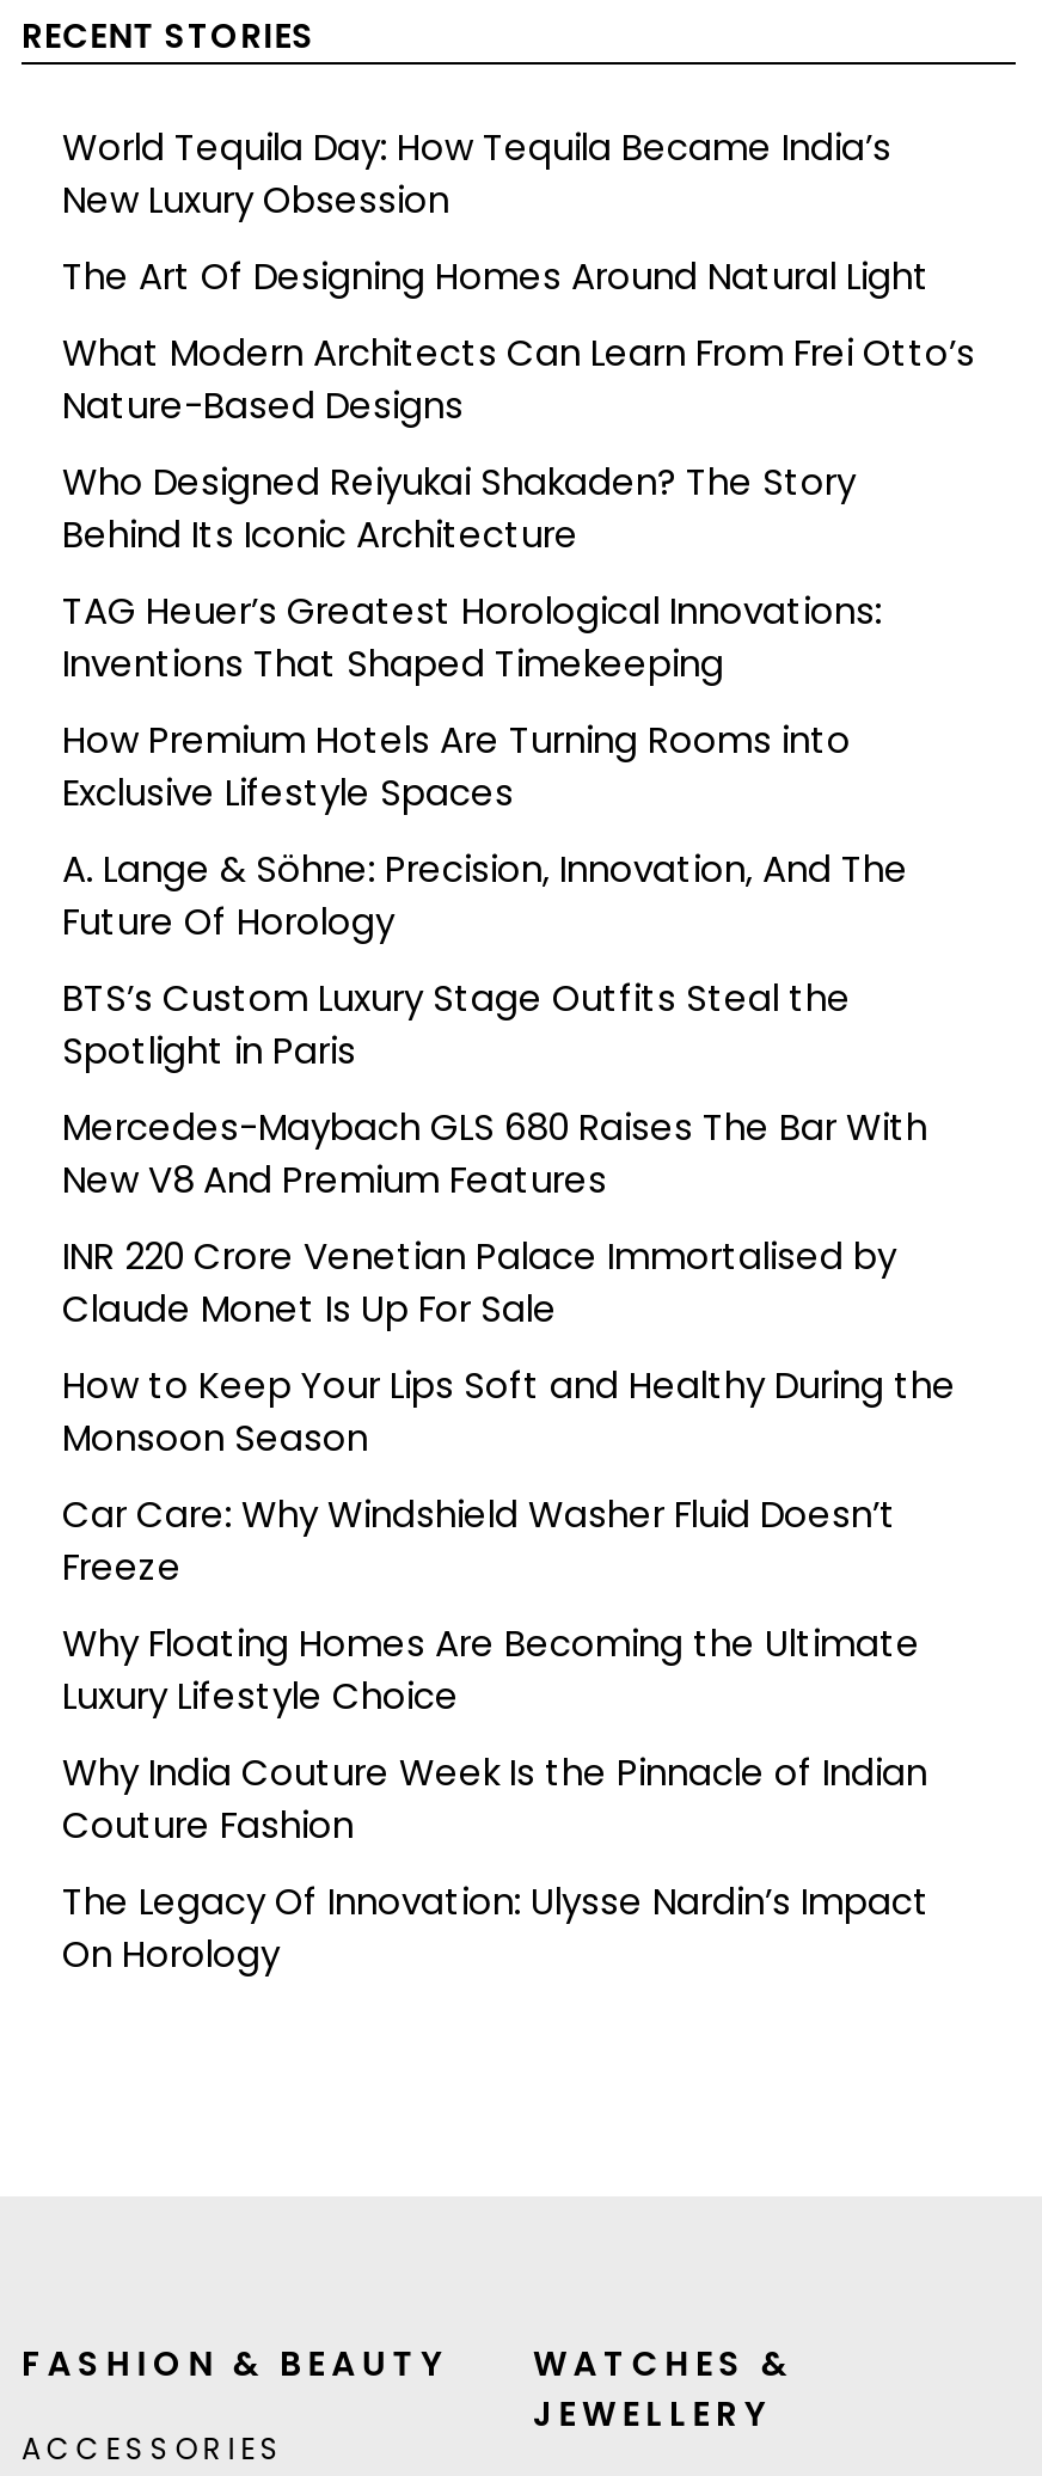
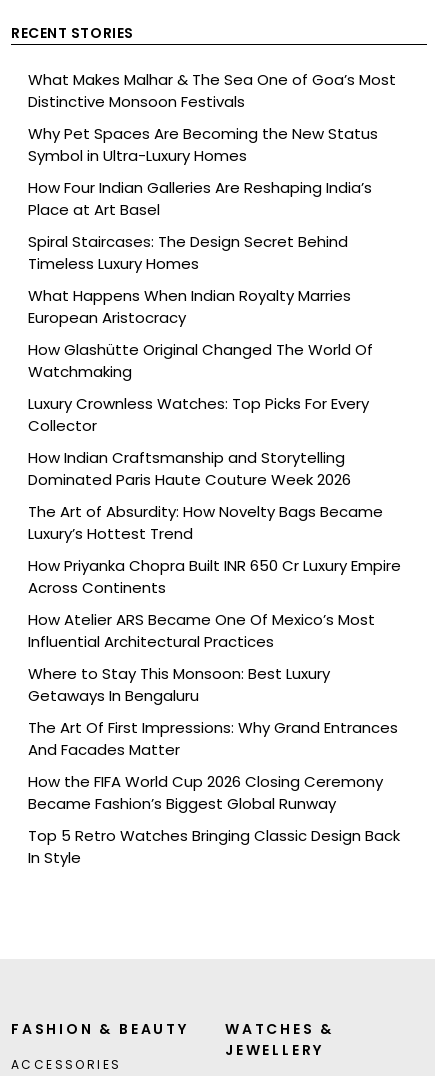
[62,122,891,225] World Tequila Day: How Tequila Became India’s | New Luxury Obsession -> [28,69,396,112] What Makes Malhar & The Sea One of Goa’s Most | Distinctive Monsoon Festivals
[62,251,930,301] The Art Of Designing Homes Around Natural Light -> [28,123,378,166] Why Pet Spaces Are Becoming the New Status | Symbol in Ultra-Luxury Homes
[62,327,975,430] What Modern Architects Can Learn From Frei Otto’s | Nature-Based Designs -> [28,177,372,220] How Four Indian Galleries Are Reshaping India’s | Place at Art Basel
[62,456,856,559] Who Designed Reiyukai Shakaden? The Story | Behind Its Iconic Architecture -> [28,231,348,274] Spiral Staircases: The Design Secret Behind | Timeless Luxury Homes
[62,586,882,688] TAG Heuer’s Greatest Horological Innovations: | Inventions That Shaped Timekeeping -> [28,285,351,328] What Happens When Indian Royalty Marries | European Aristocracy
[62,715,851,817] How Premium Hotels Are Turning Rooms into | Exclusive Lifestyle Spaces -> [28,339,373,382] How Glashütte Original Changed The World Of | Watchmaking
[62,844,908,946] A. Lange & Söhne: Precision, Innovation, And The | Future Of Horology -> [28,393,369,436] Luxury Crownless Watches: Top Picks For Every | Collector
[62,973,851,1075] BTS’s Custom Luxury Stage Outfits Steal the | Spotlight in Paris -> [28,447,351,490] How Indian Craftsmanship and Storytelling | Dominated Paris Haute Couture Week 2026
[62,1102,927,1205] Mercedes-Maybach GLS 680 Raises The Bar With | New V8 And Premium Features -> [28,501,383,544] The Art of Absurdity: How Novelty Bags Became | Luxury’s Hottest Trend
[62,1231,896,1334] INR 220 Crore Venetian Palace Immortalised by | Claude Monet Is Up For Sale -> [28,555,401,598] How Priyanka Chopra Built INR 650 Cr Luxury Empire | Across Continents
[62,1360,956,1463] How to Keep Your Lips Soft and Healthy During the | Monsoon Season -> [28,609,375,652] How Atelier ARS Became One Of Mexico’s Most | Influential Architectural Practices
[62,1489,896,1592] Car Care: Why Windshield Washer Fluid Doesn’t | Freeze -> [28,663,330,706] Where to Stay This Monsoon: Best Luxury | Getaways In Bengaluru
[62,1618,920,1721] Why Floating Homes Are Becoming the Ultimate | Luxury Lifestyle Choice -> [28,717,398,760] The Art Of First Impressions: Why Grand Entrances | And Facades Matter
[62,1747,927,1850] Why India Couture Week Is the Pinnacle of Indian | Couture Fashion -> [28,771,383,814] How the FIFA World Cup 2026 Closing Ceremony | Became Fashion’s Biggest Global Runway
[62,1876,930,1979] The Legacy Of Innovation: Ulysse Nardin’s Impact | On Horology -> [28,825,400,868] Top 5 Retro Watches Bringing Classic Design Back | In Style

